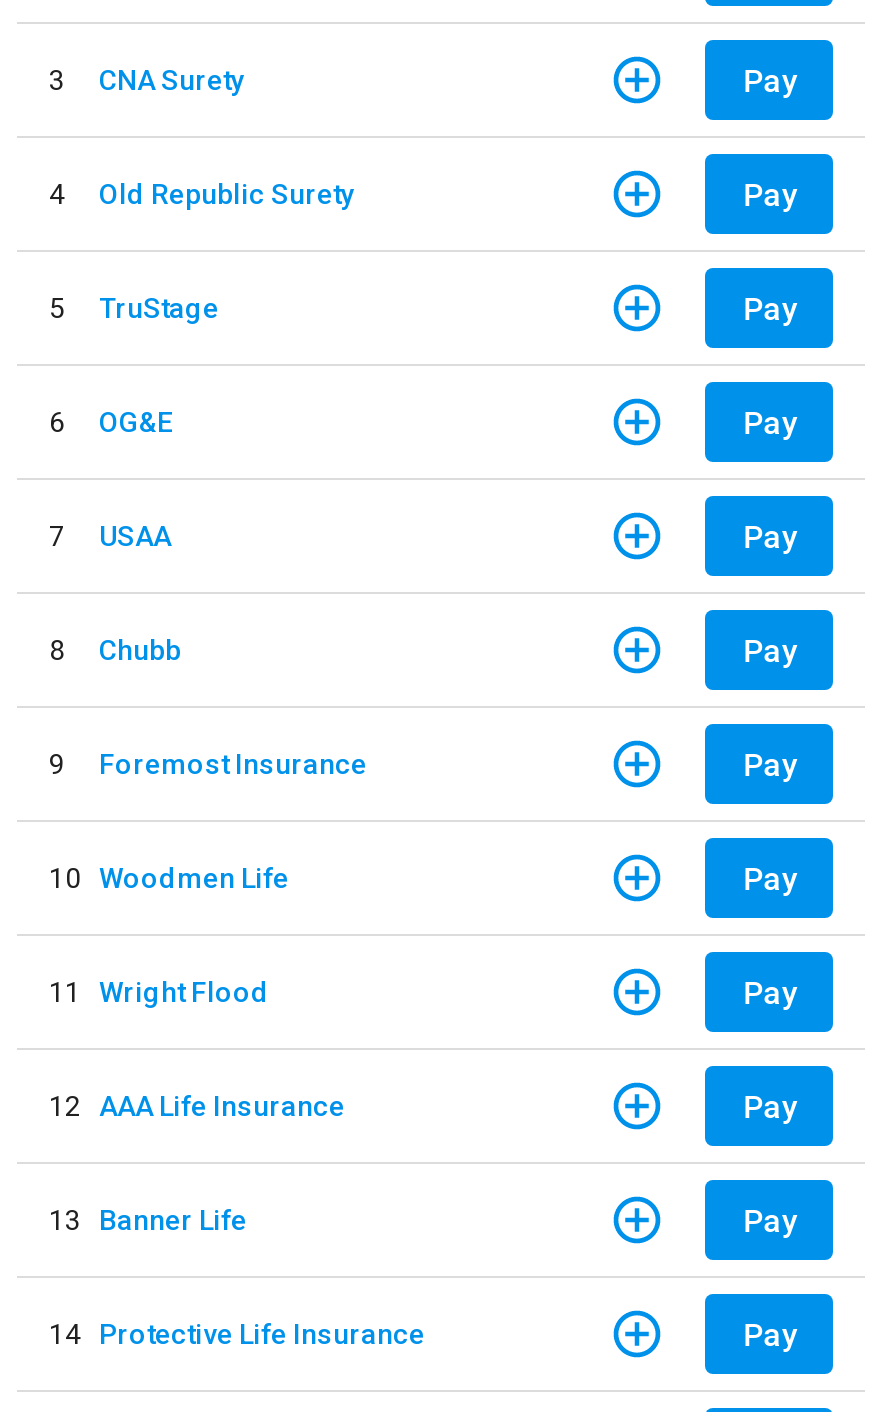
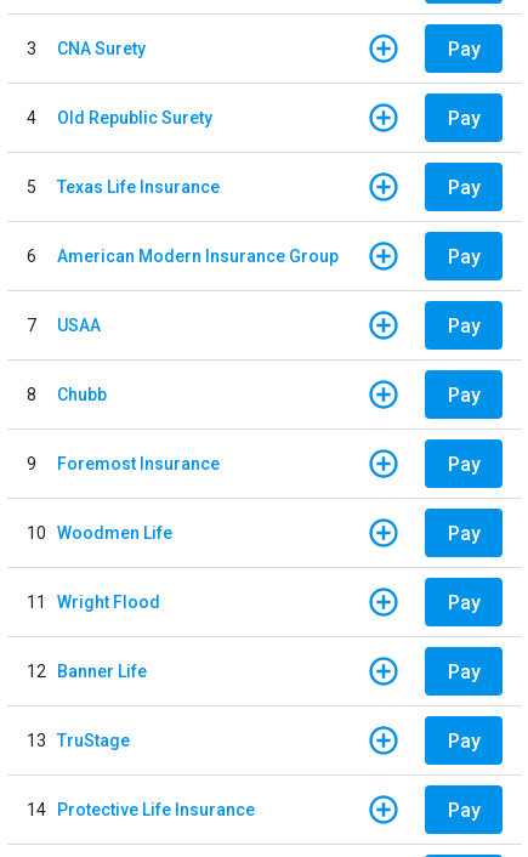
[99,291,219,323] TruStage -> [57,177,220,196] Texas Life Insurance
[99,405,173,437] OG&E -> [57,246,339,265] American Modern Insurance Group
[49,1089,345,1121] 12 AAA Life Insurance -> [27,661,147,680] 12 Banner Life
[49,1203,247,1235] 13 Banner Life -> [27,730,130,750] 13 TruStage

